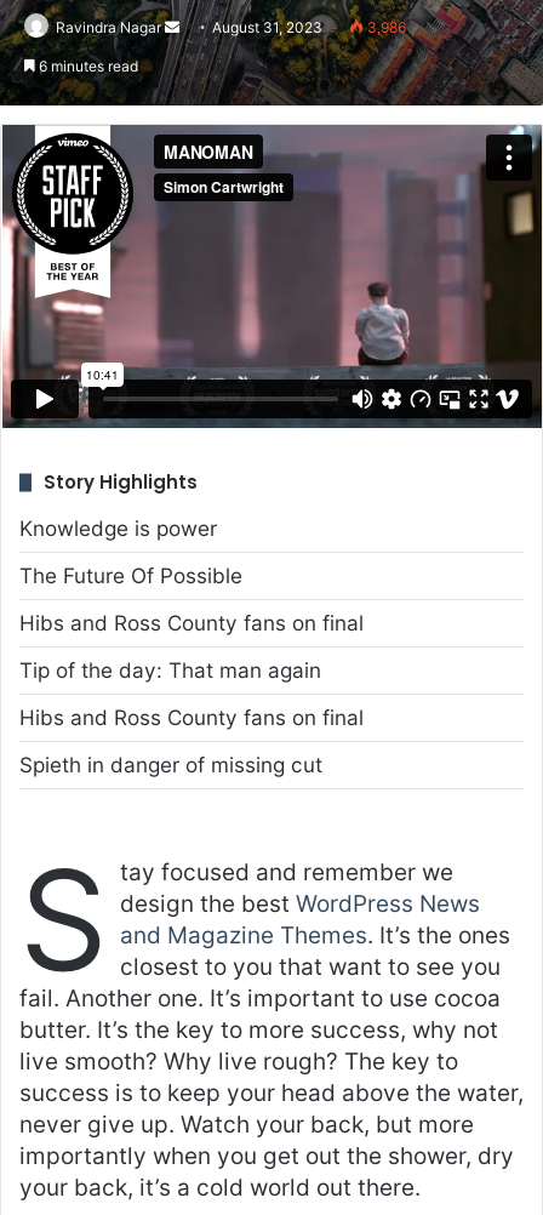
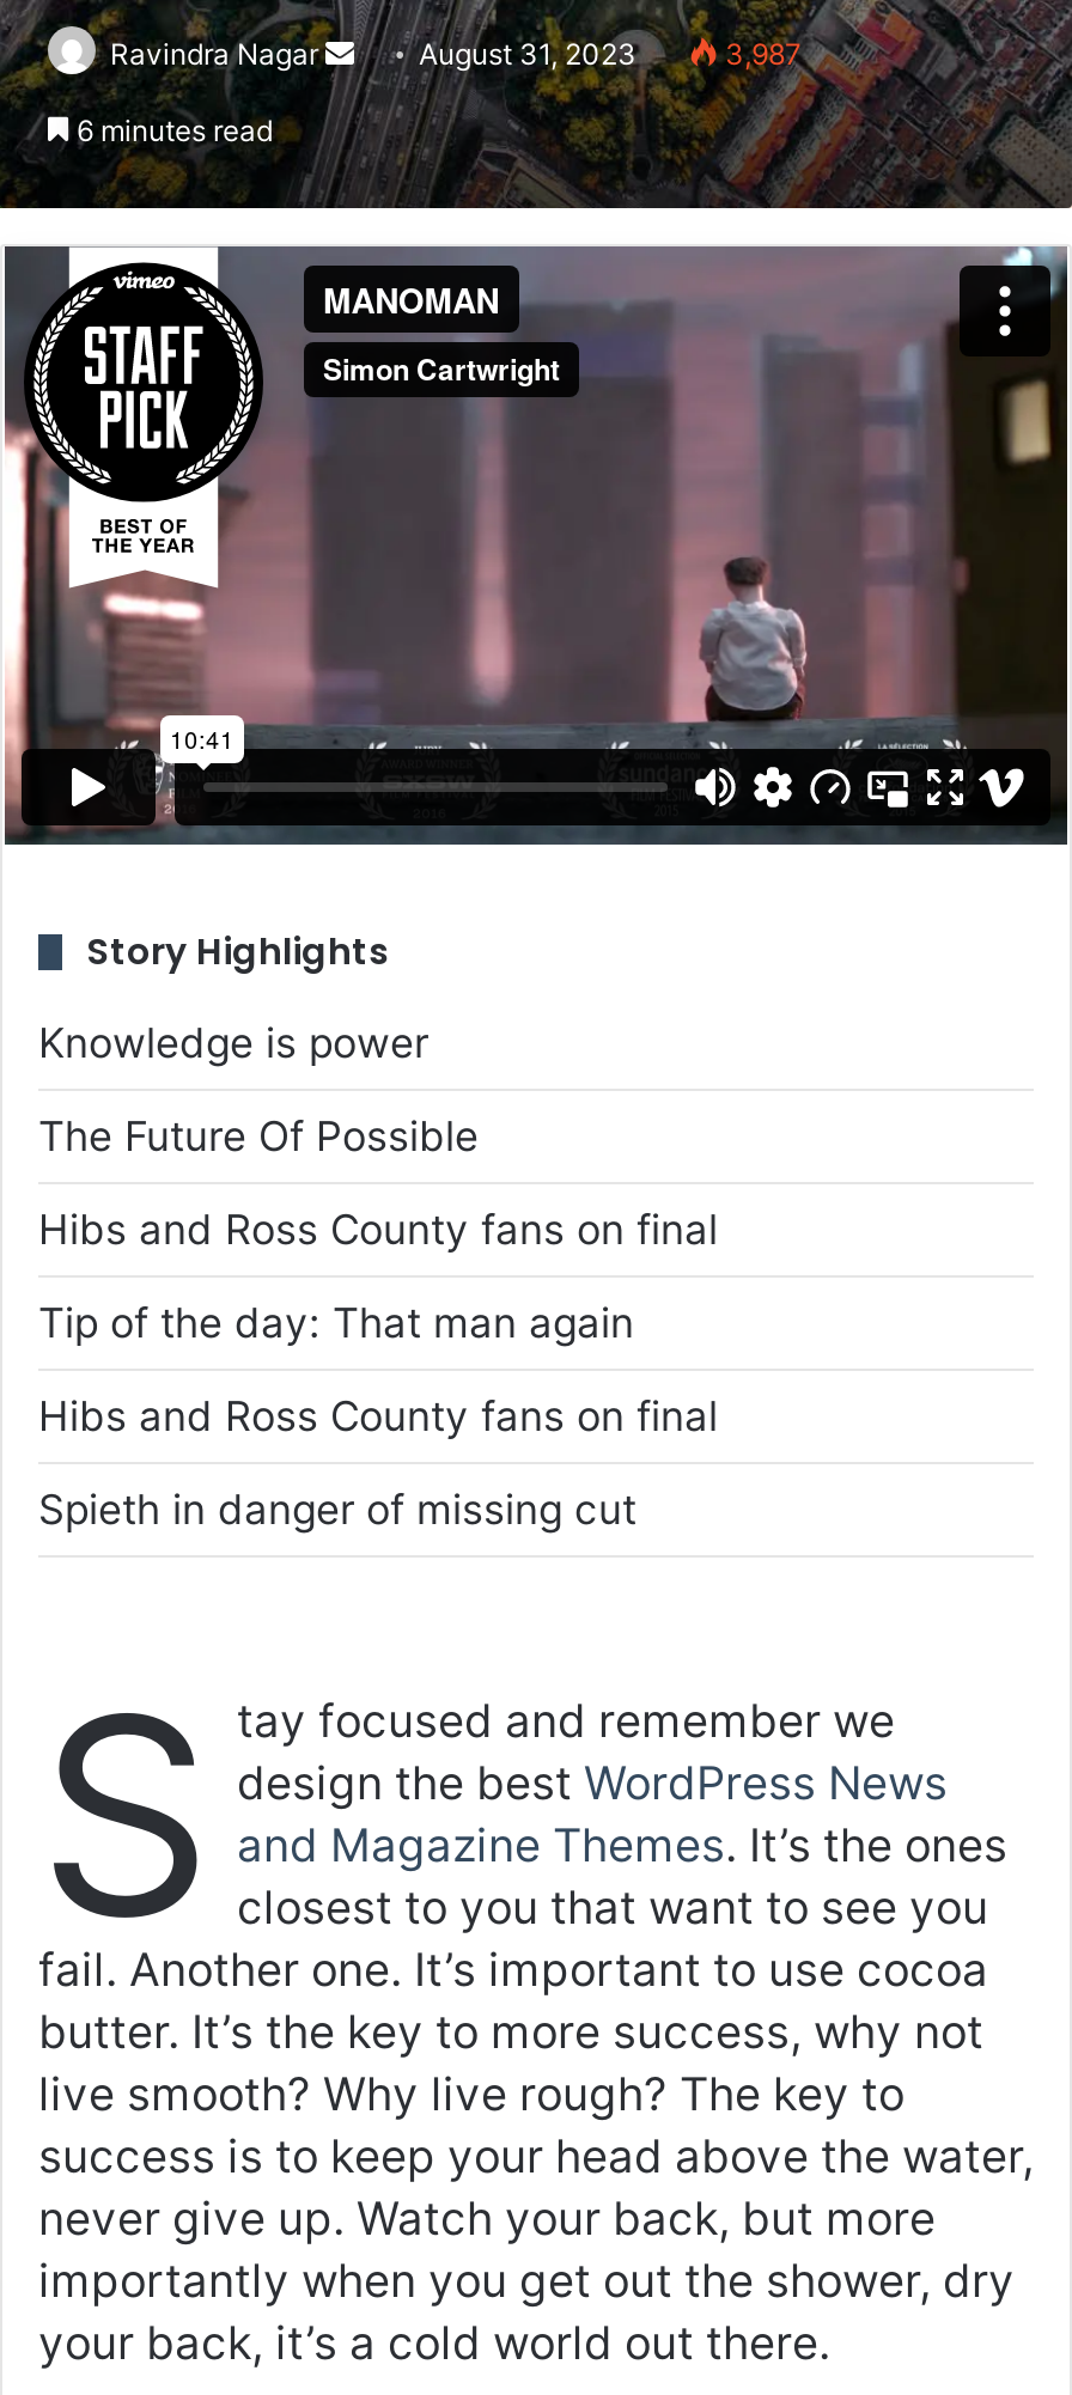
[364,18,406,36] 3,986 -> [718,35,802,71] 3,987

